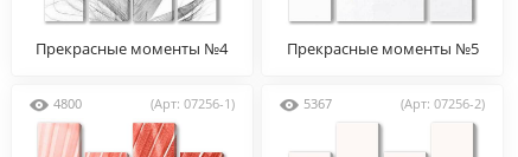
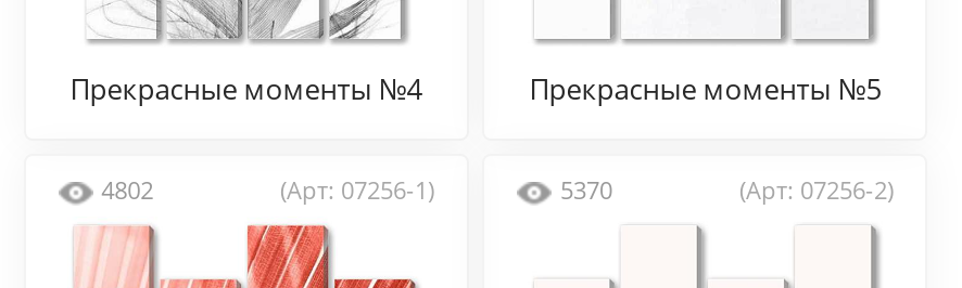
[53,94,81,112] 4800 -> [101,173,153,206] 4802
[303,94,332,112] 5367 -> [560,173,612,206] 5370

